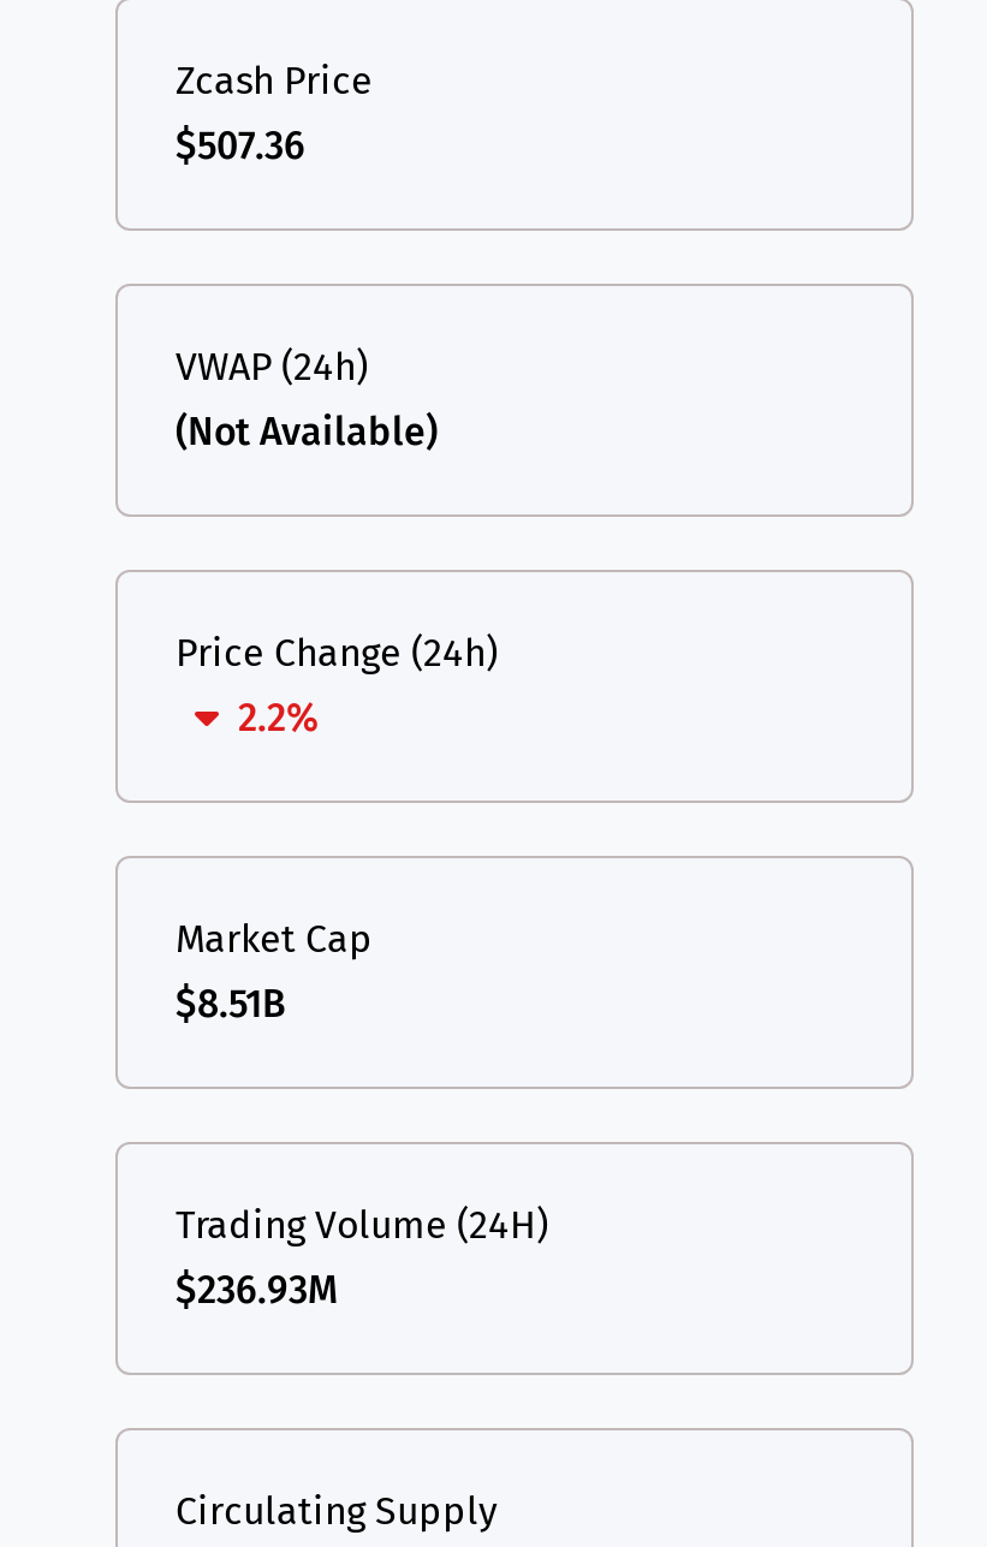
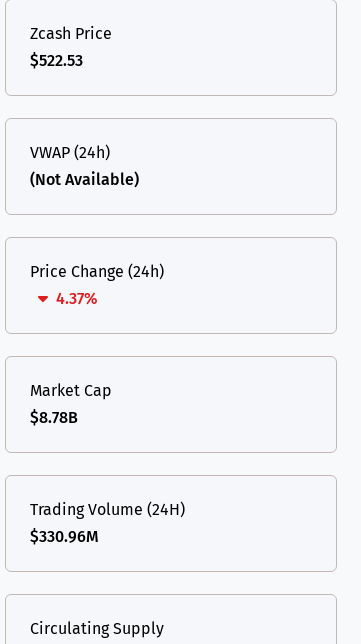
[176,123,305,168] $507.36 -> [30,51,83,70] $522.53
[238,695,320,740] 2.2% -> [56,289,98,308] 4.37%
[176,981,286,1027] $8.51B -> [30,408,78,427] $8.78B
[176,1267,339,1313] $236.93M -> [30,527,99,546] $330.96M

